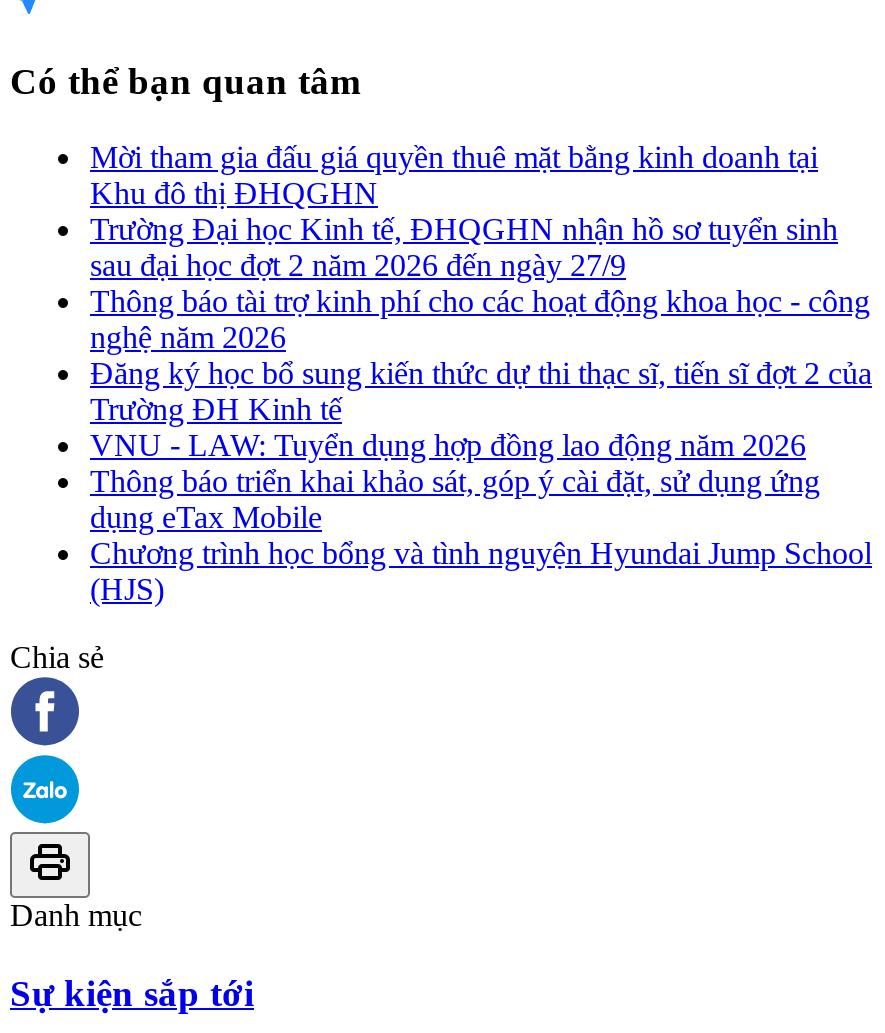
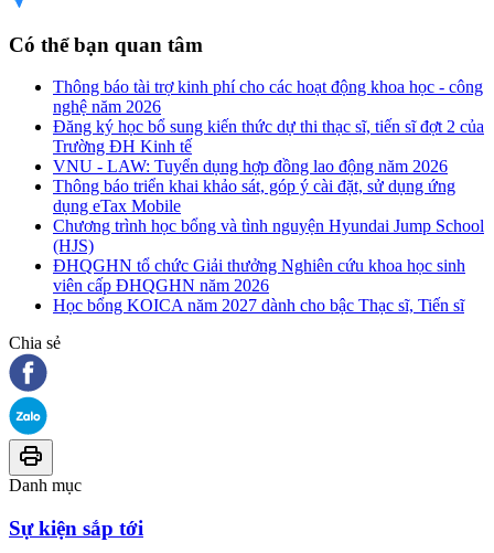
[90,141,838,283] Mời tham gia đấu giá quyền thuê mặt bằng kinh doanh tại | Khu đô thị ĐHQGHN | Trường Đại học Kinh tế, ĐHQGHN nhận hồ sơ tuyển sinh | sau đại học đợt 2 năm 2026 đến ngày 27/9 -> none
moved [90,285,872,607] -> [53,78,484,255]: Thông báo tài trợ kinh phí cho các hoạt động khoa học - công | nghệ năm 2026 | Đăng ký học bổ sung kiến thức dự thi thạc sĩ, tiến sĩ đợt 2 của | ... | Chương trình học bổng và tình nguyện Hyundai Jump School | (HJS)
none -> [53,256,465,315] ĐHQGHN tổ chức Giải thưởng Nghiên cứu khoa học sinh | viên cấp ĐHQGHN năm 2026 | Học bổng KOICA năm 2027 dành cho bậc Thạc sĩ, Tiến sĩ

